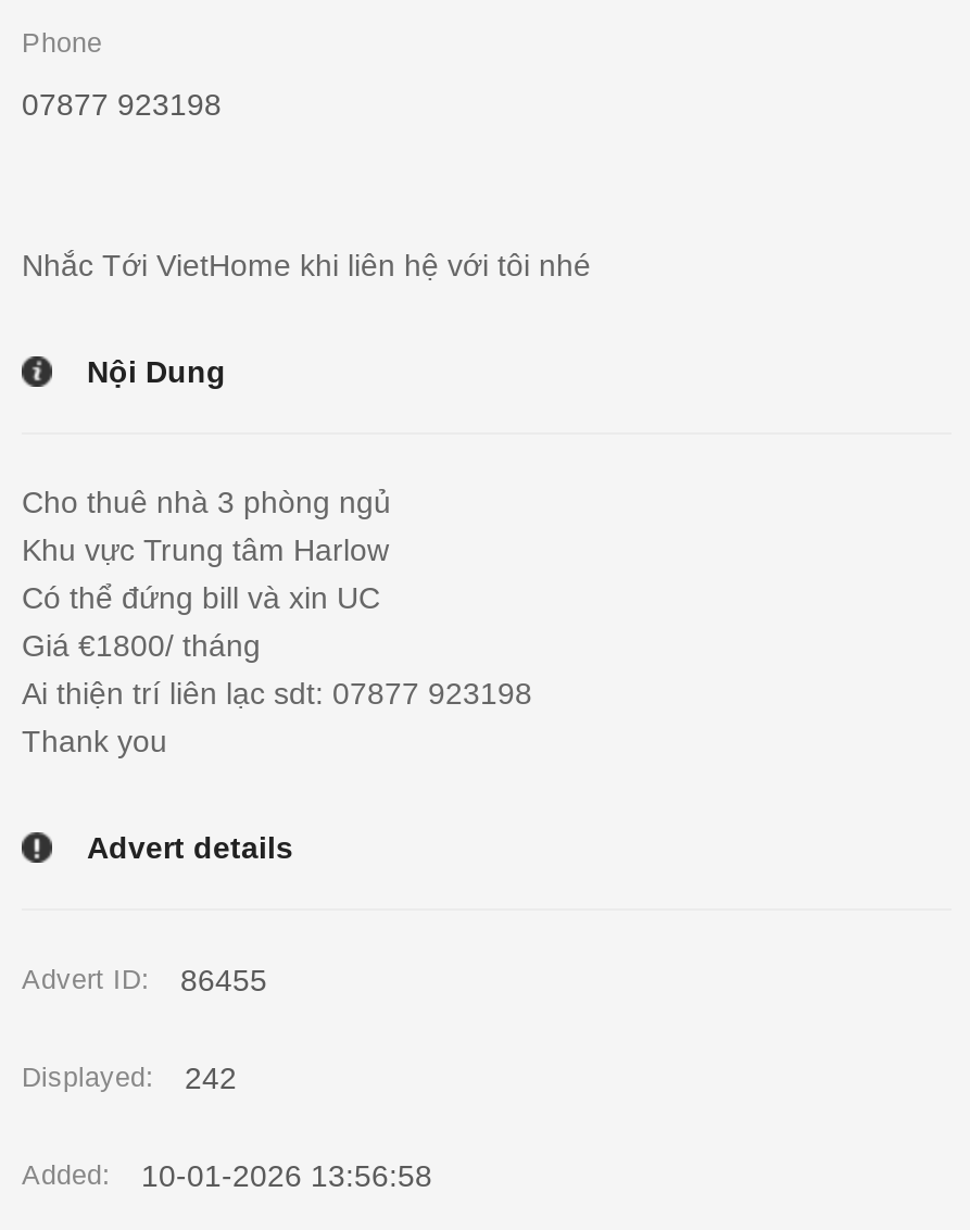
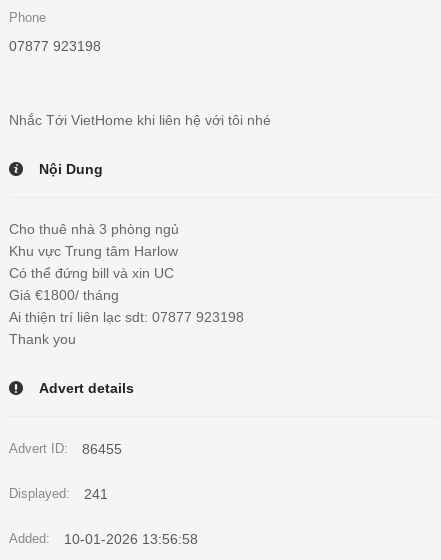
[22,1061,237,1096] Displayed: 242 -> [9,486,108,502] Displayed: 241

